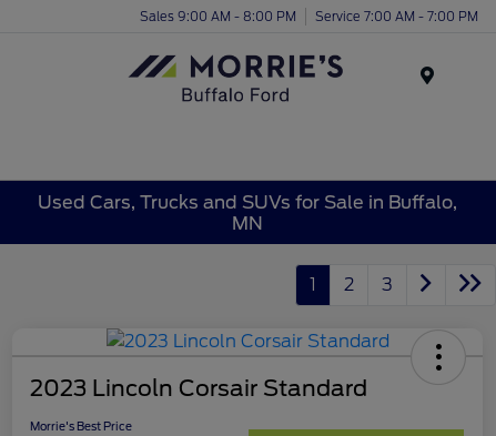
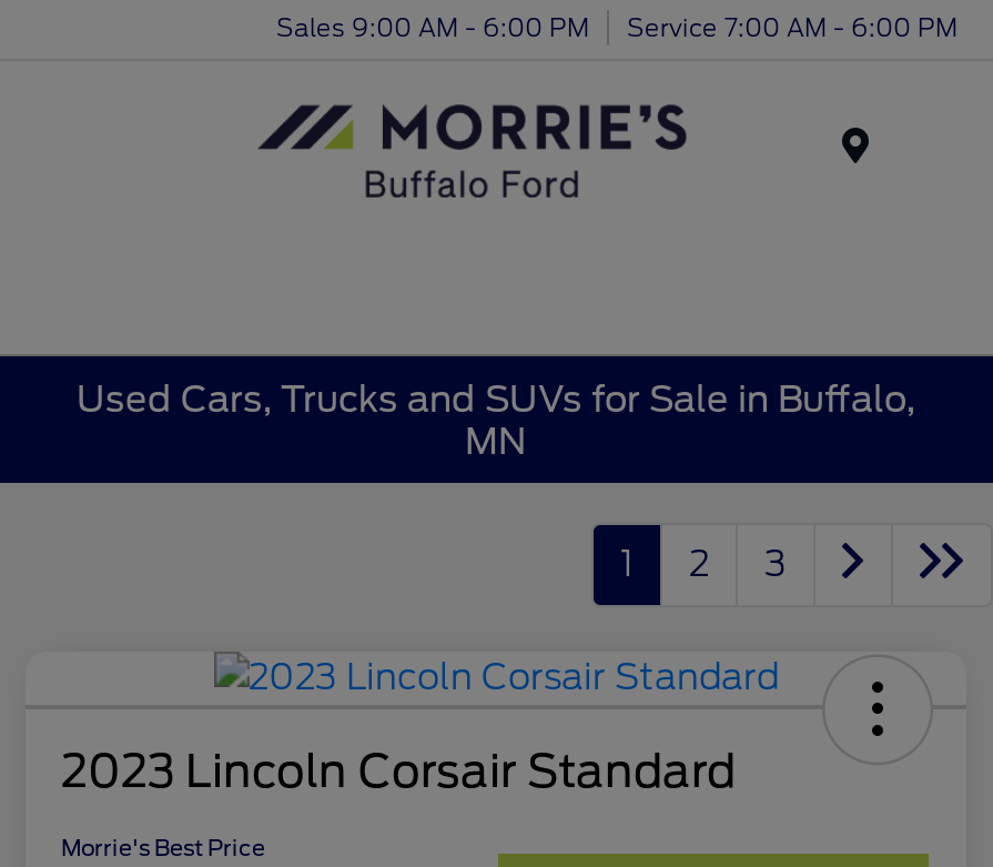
[140,8,296,24] Sales 9:00 AM - 8:00 PM -> [276,11,589,42] Sales 9:00 AM - 6:00 PM
[315,8,478,24] Service 7:00 AM - 7:00 PM -> [627,11,957,42] Service 7:00 AM - 6:00 PM

